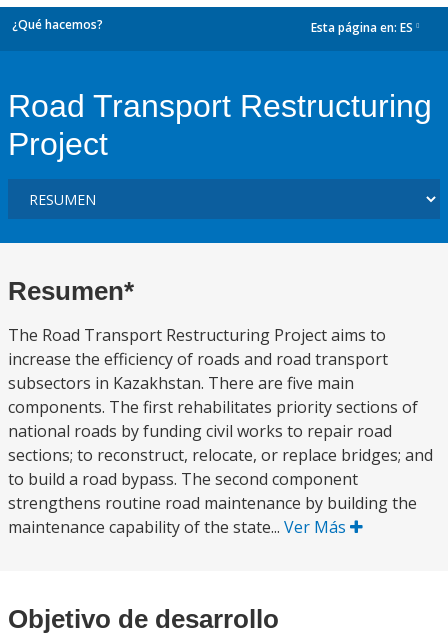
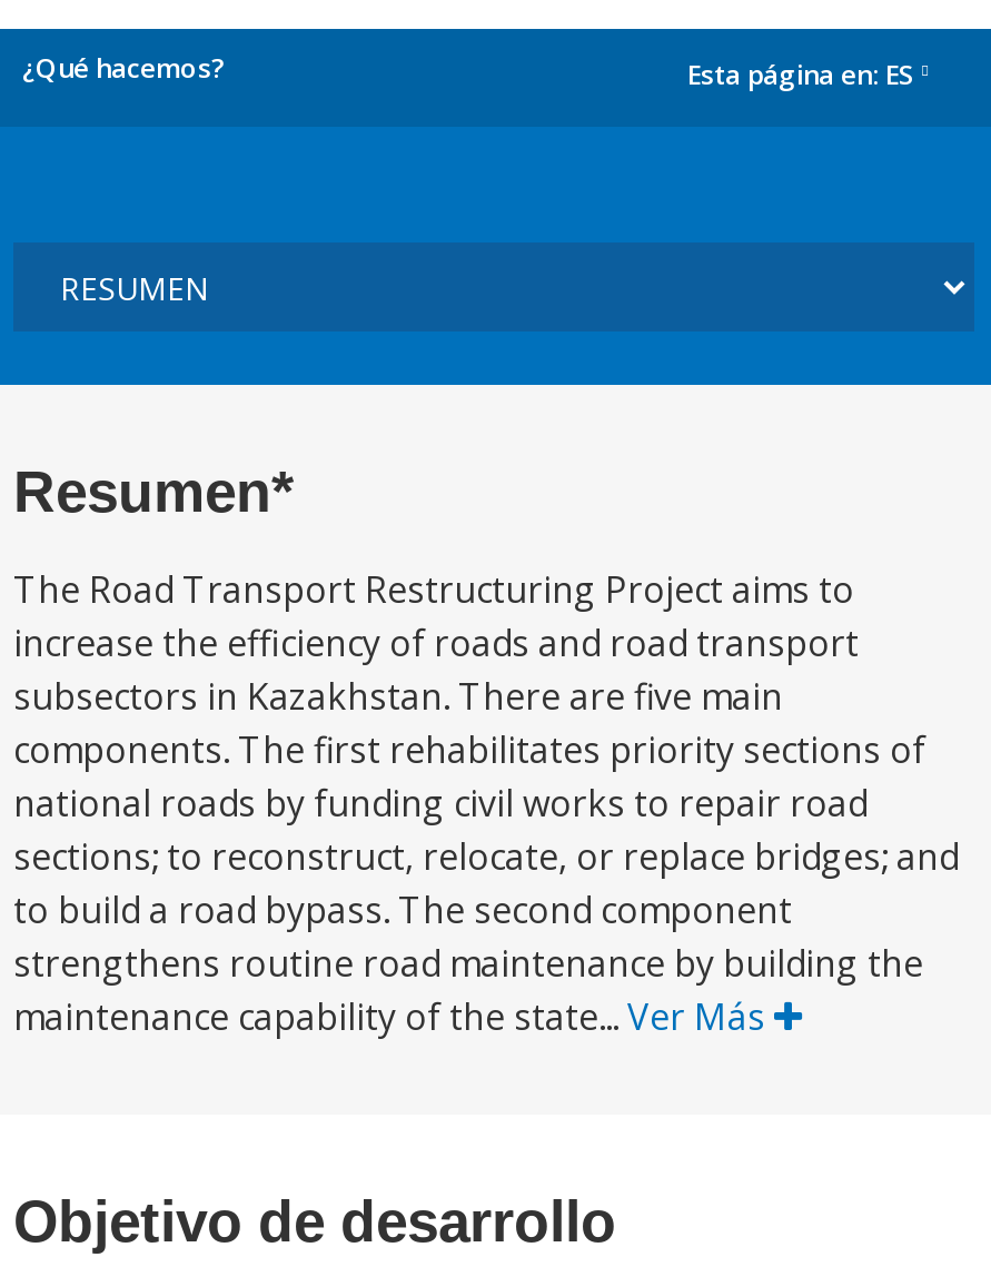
[8,88,432,162] Road Transport Restructuring | Project -> none

